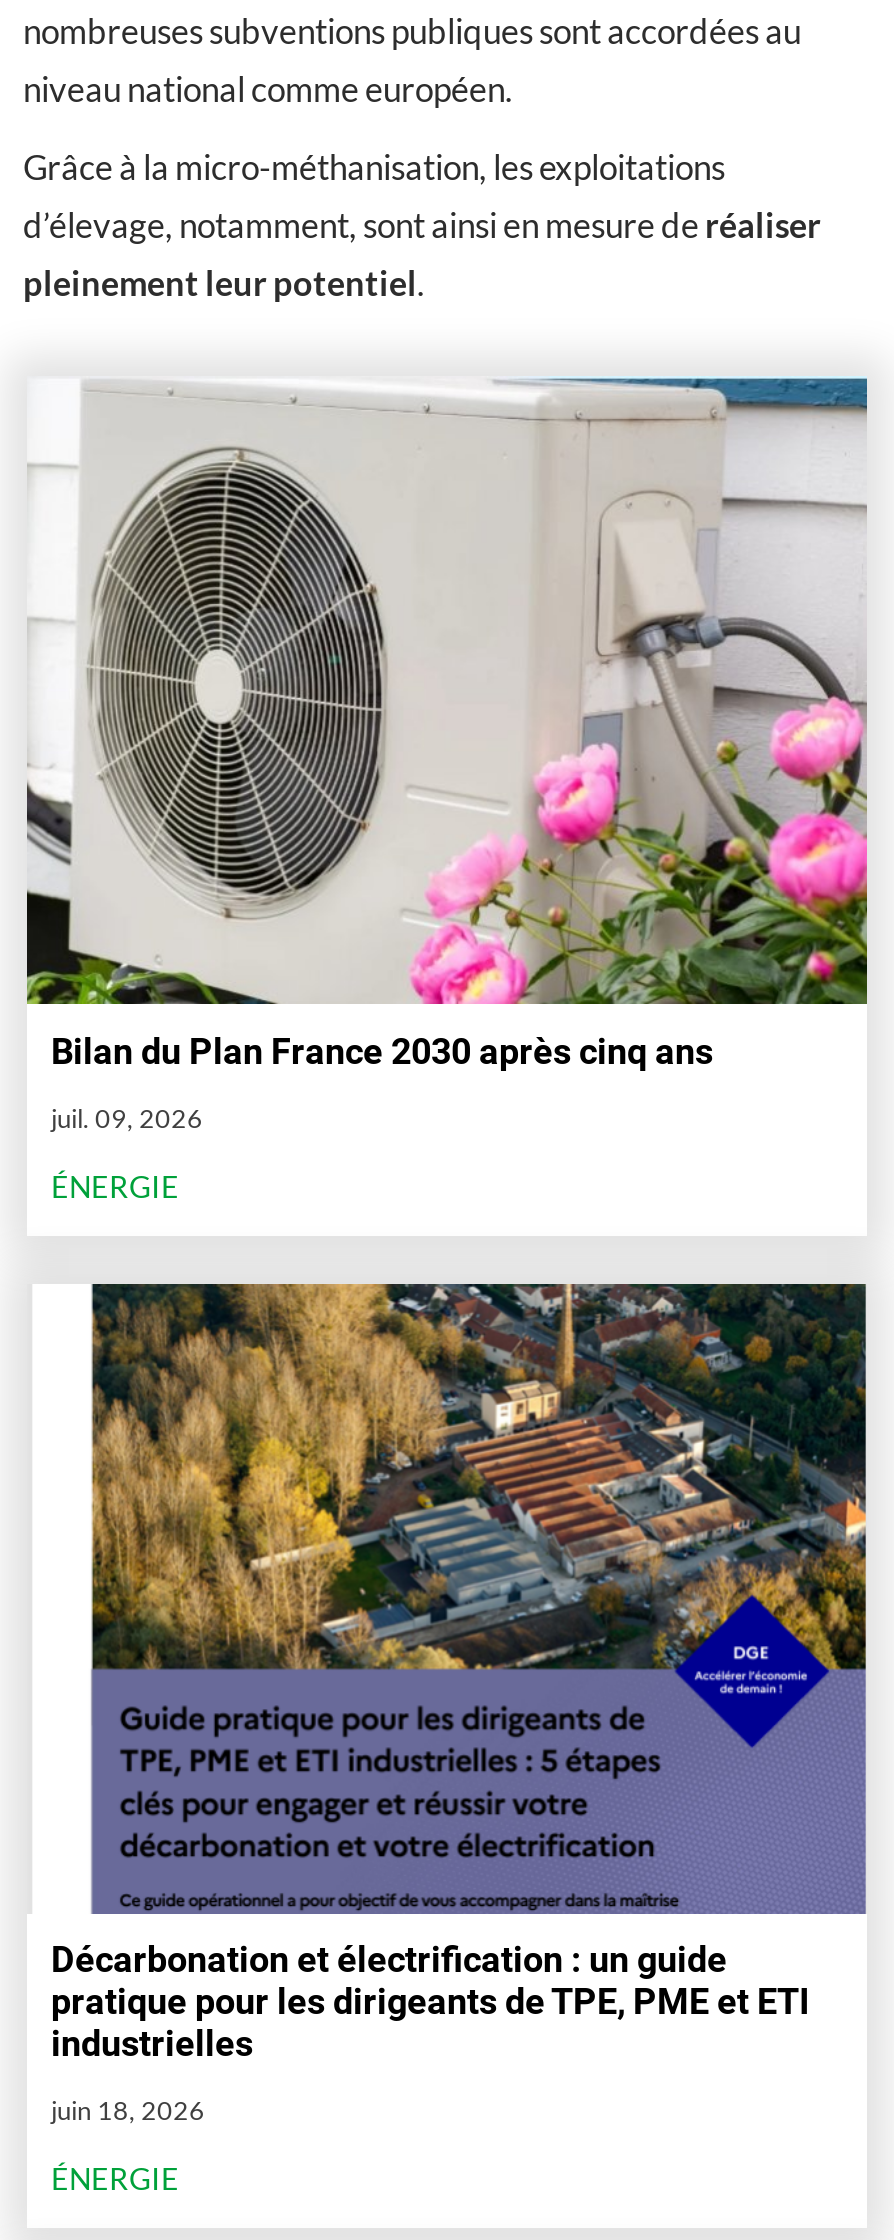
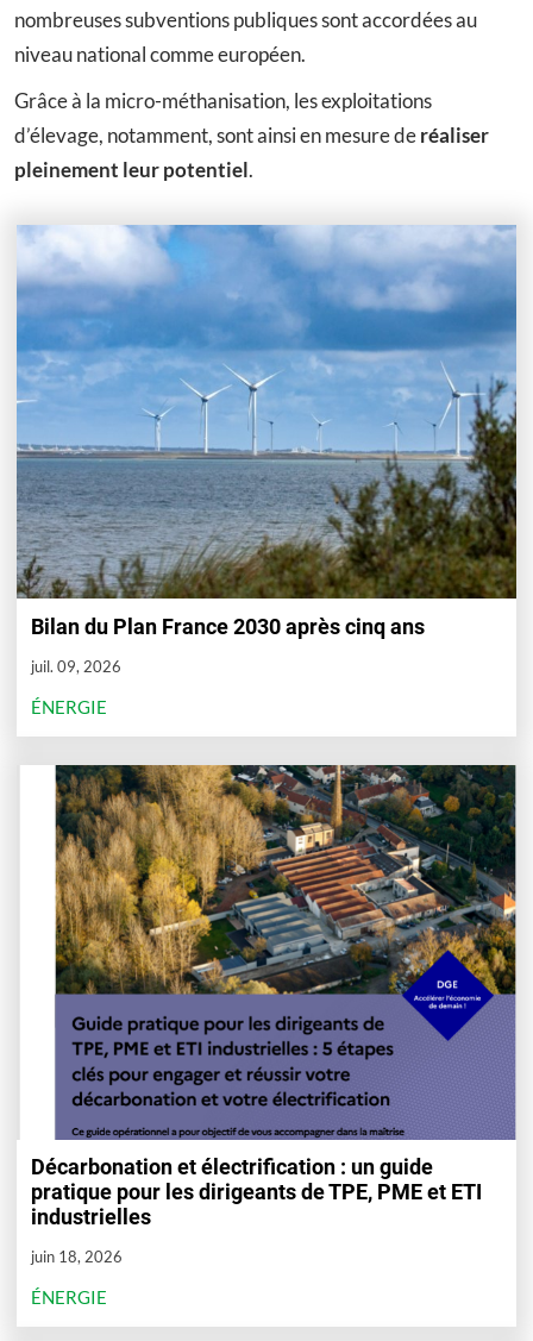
[25,376,869,1006] [image] -> [15,224,518,600] [image]

